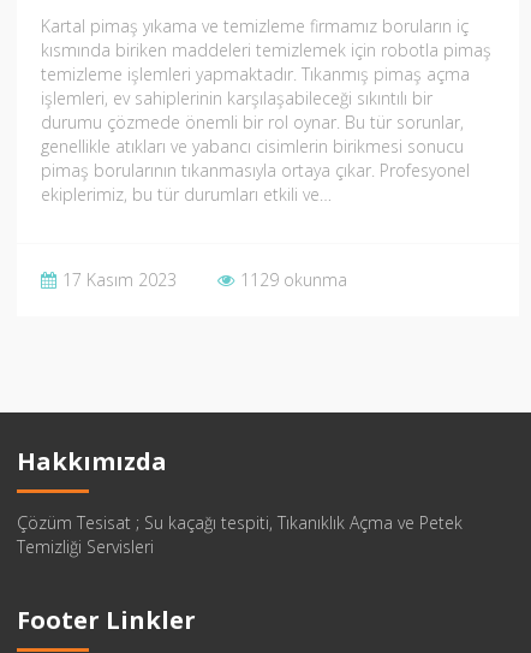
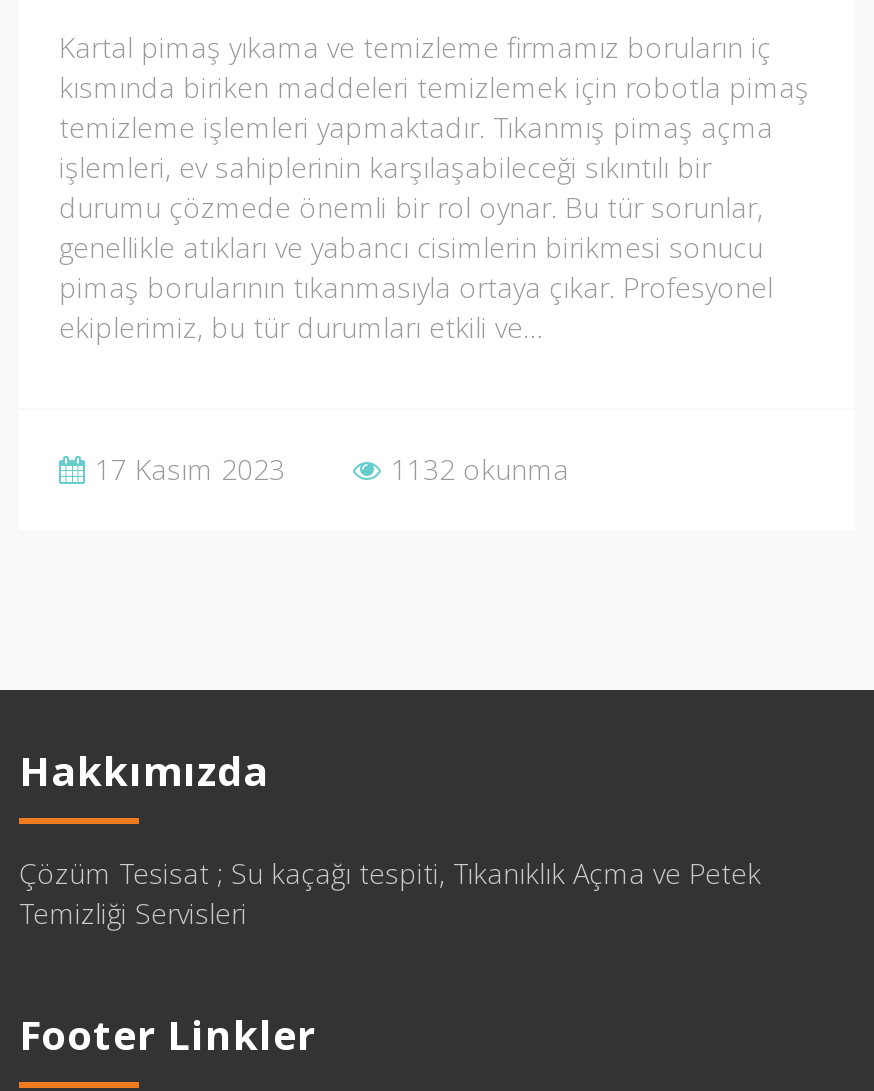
[240,268,347,290] 1129 okunma -> [391,450,569,488] 1132 okunma

